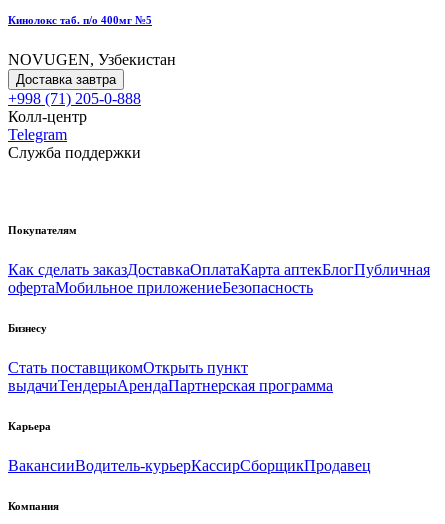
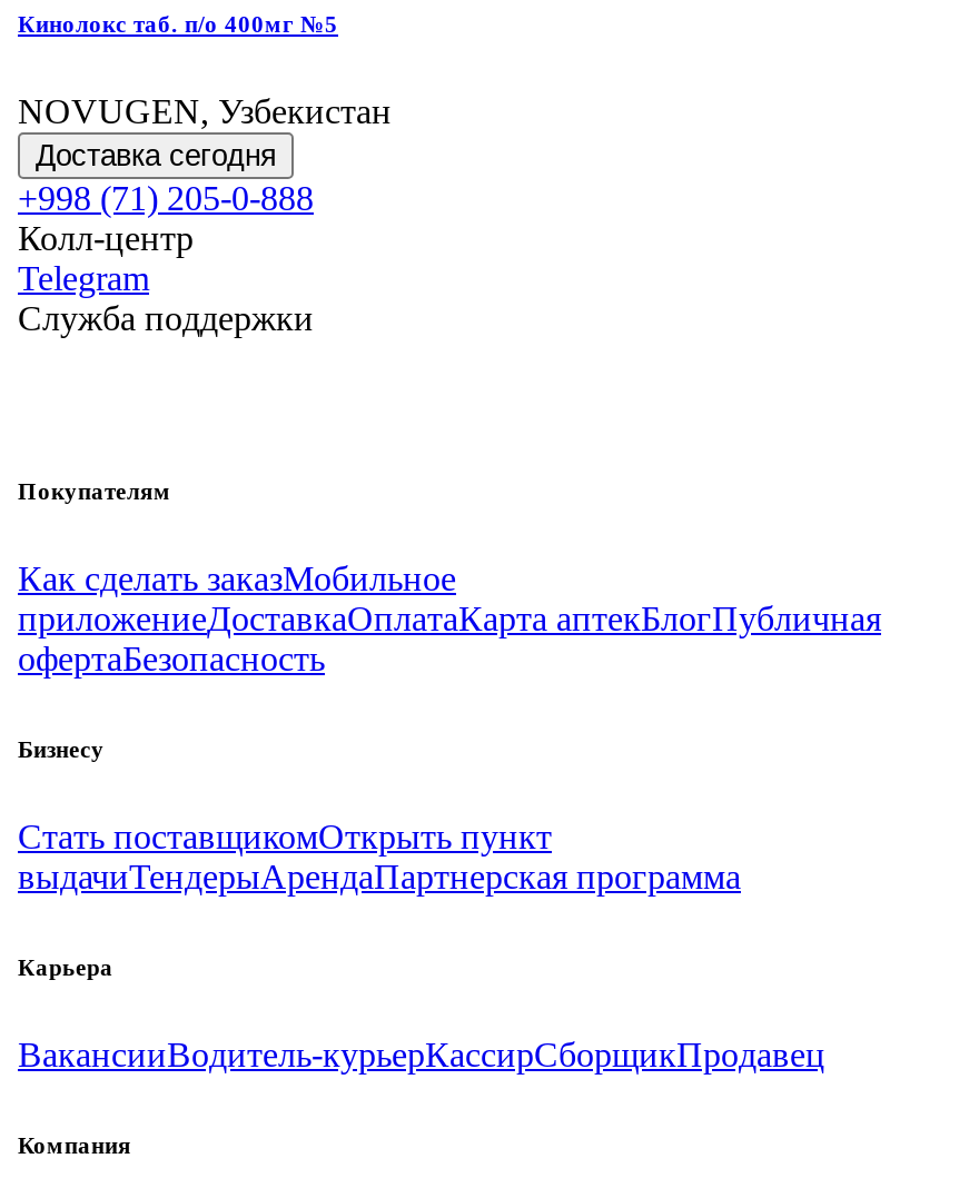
[16,72,116,87] Доставка завтра -> [36,139,276,172] Доставка сегодня
[8,261,430,296] Как сделать заказДоставкаОплатаКарта аптекБлогПубличная | офертаМобильное приложениеБезопасность -> [18,559,881,677] Как сделать заказМобильное | приложениеДоставкаОплатаКарта аптекБлогПубличная | офертаБезопасность

